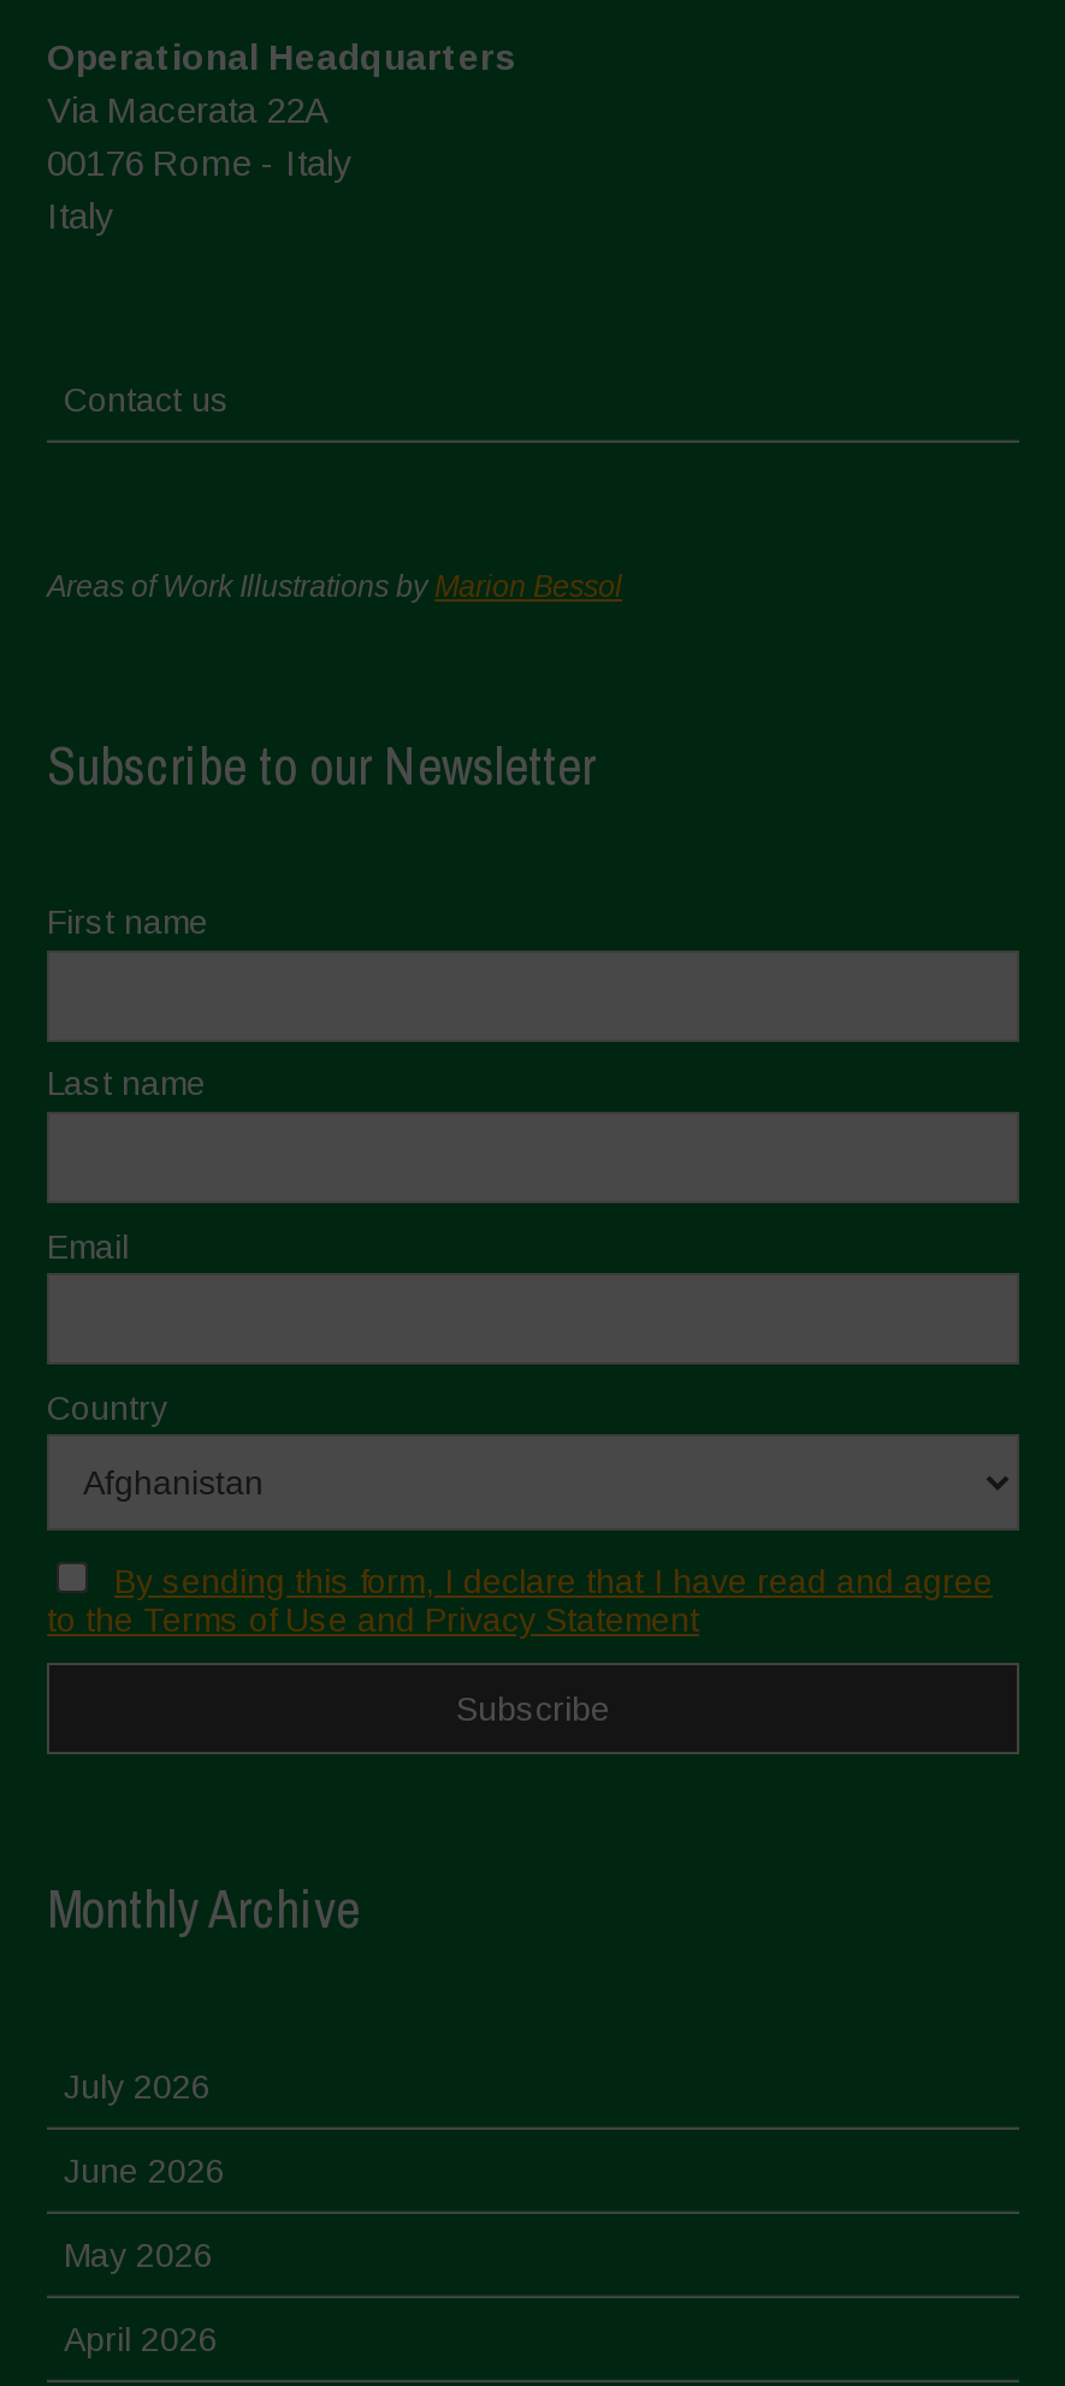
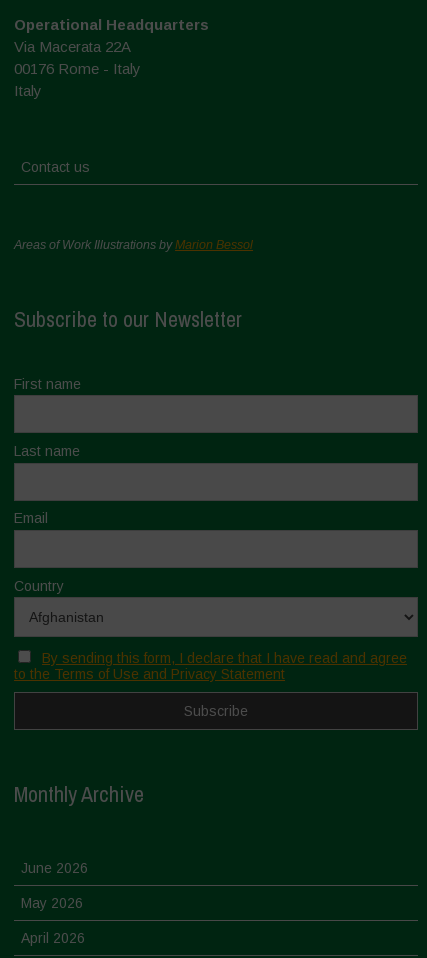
[64,2068,211,2106] July 2026 -> none

